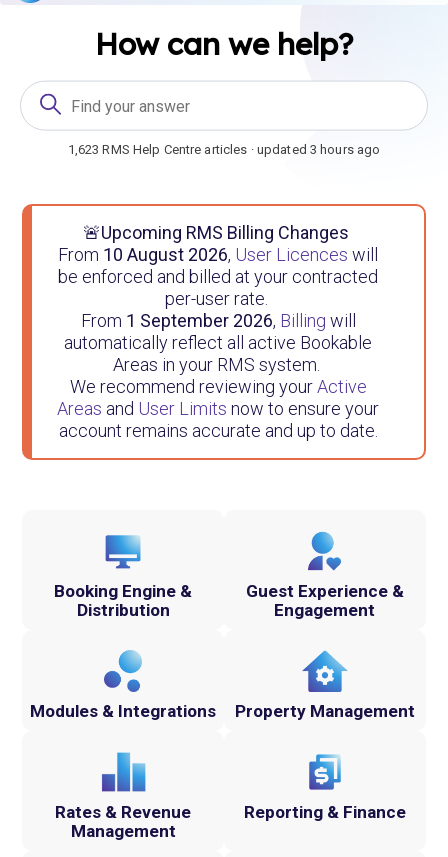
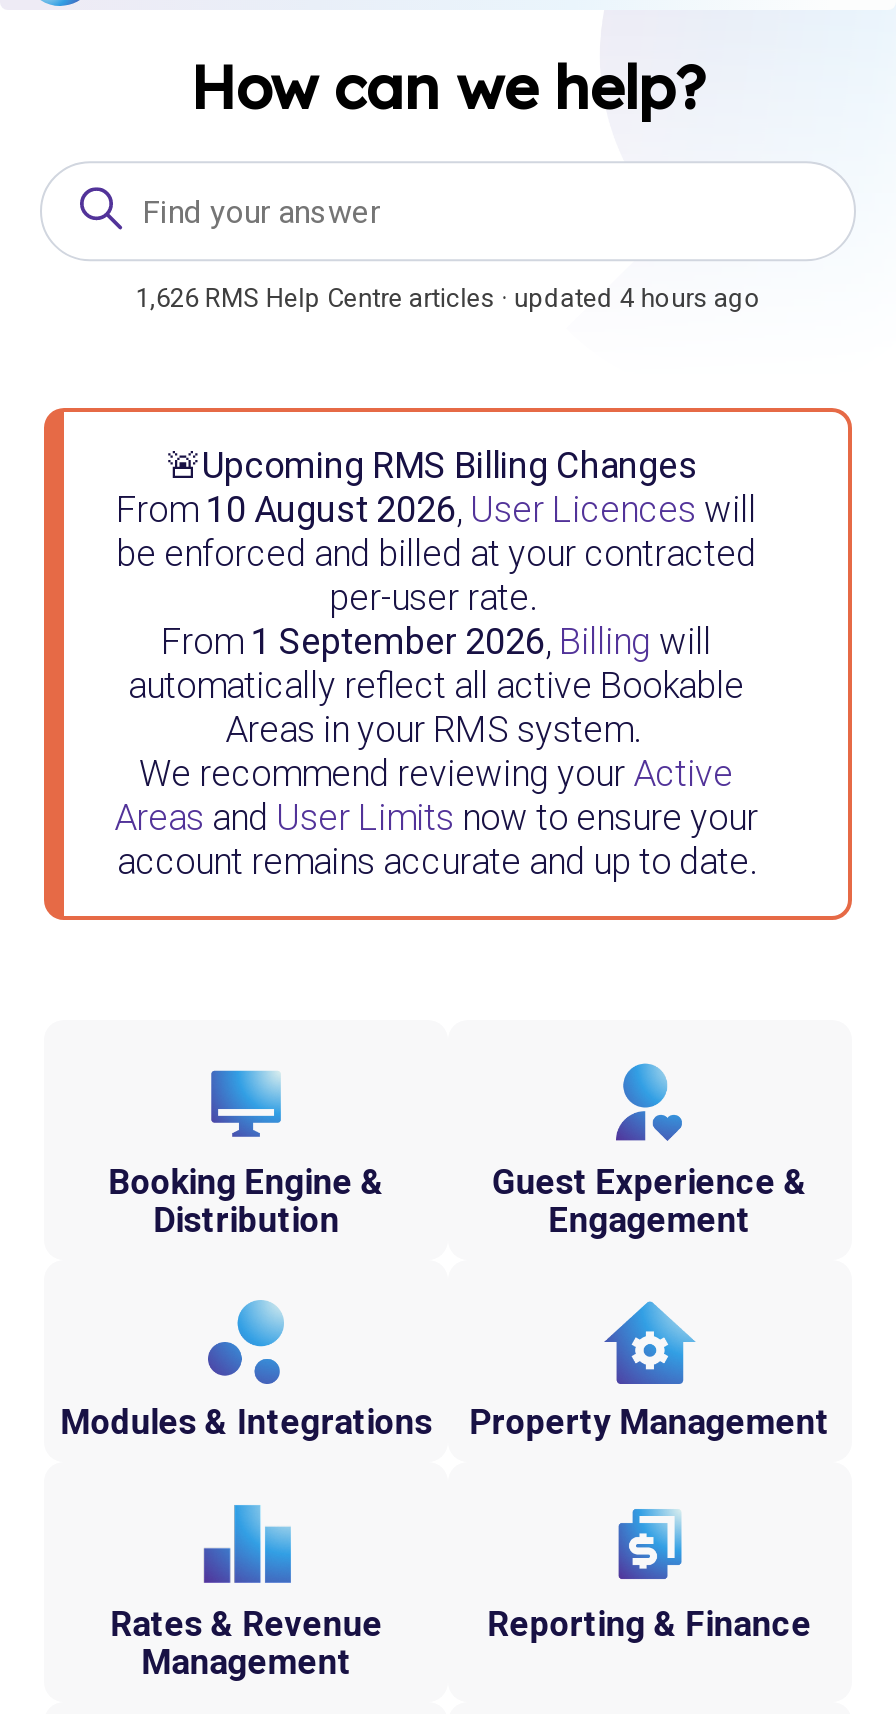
[68,142,380,157] 1,623 RMS Help Centre articles · updated 3 hours ago -> [135,284,761,314] 1,626 RMS Help Centre articles · updated 4 hours ago

